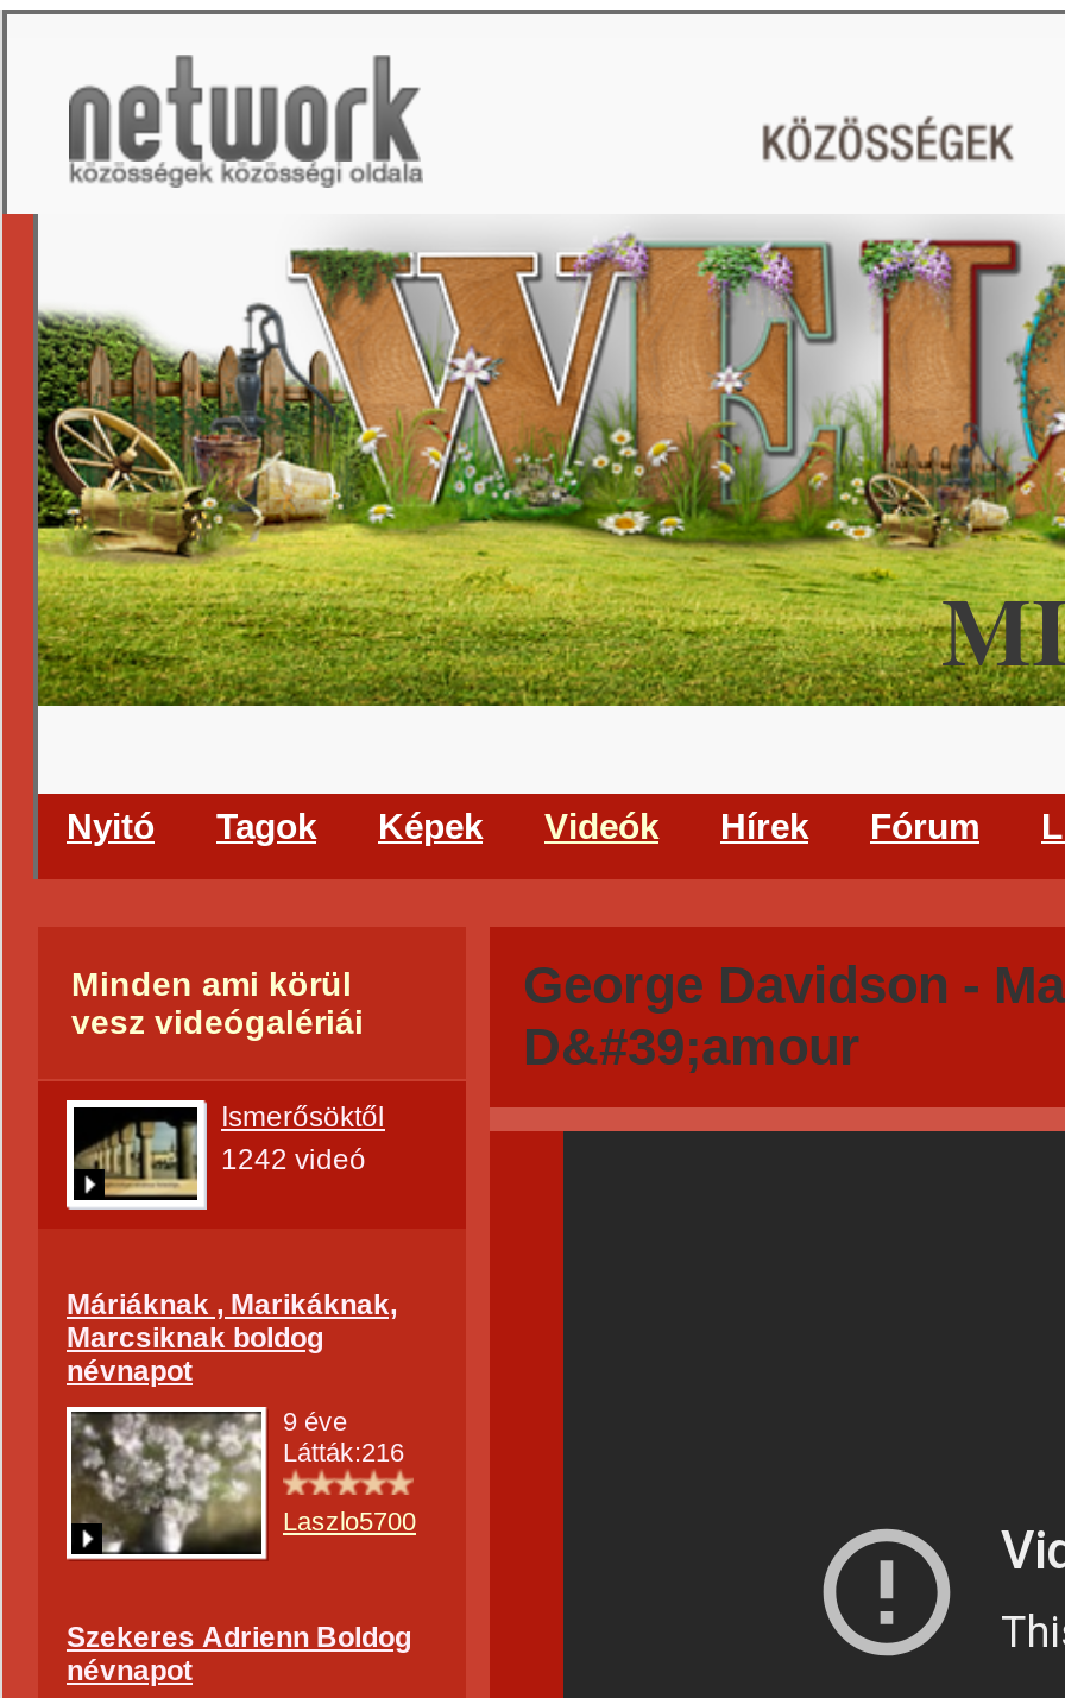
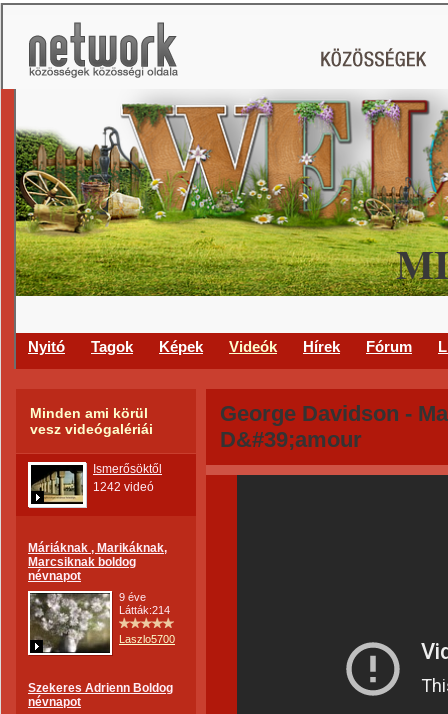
[283,1438,404,1466] Látták:216 -> [119,604,170,616] Látták:214

